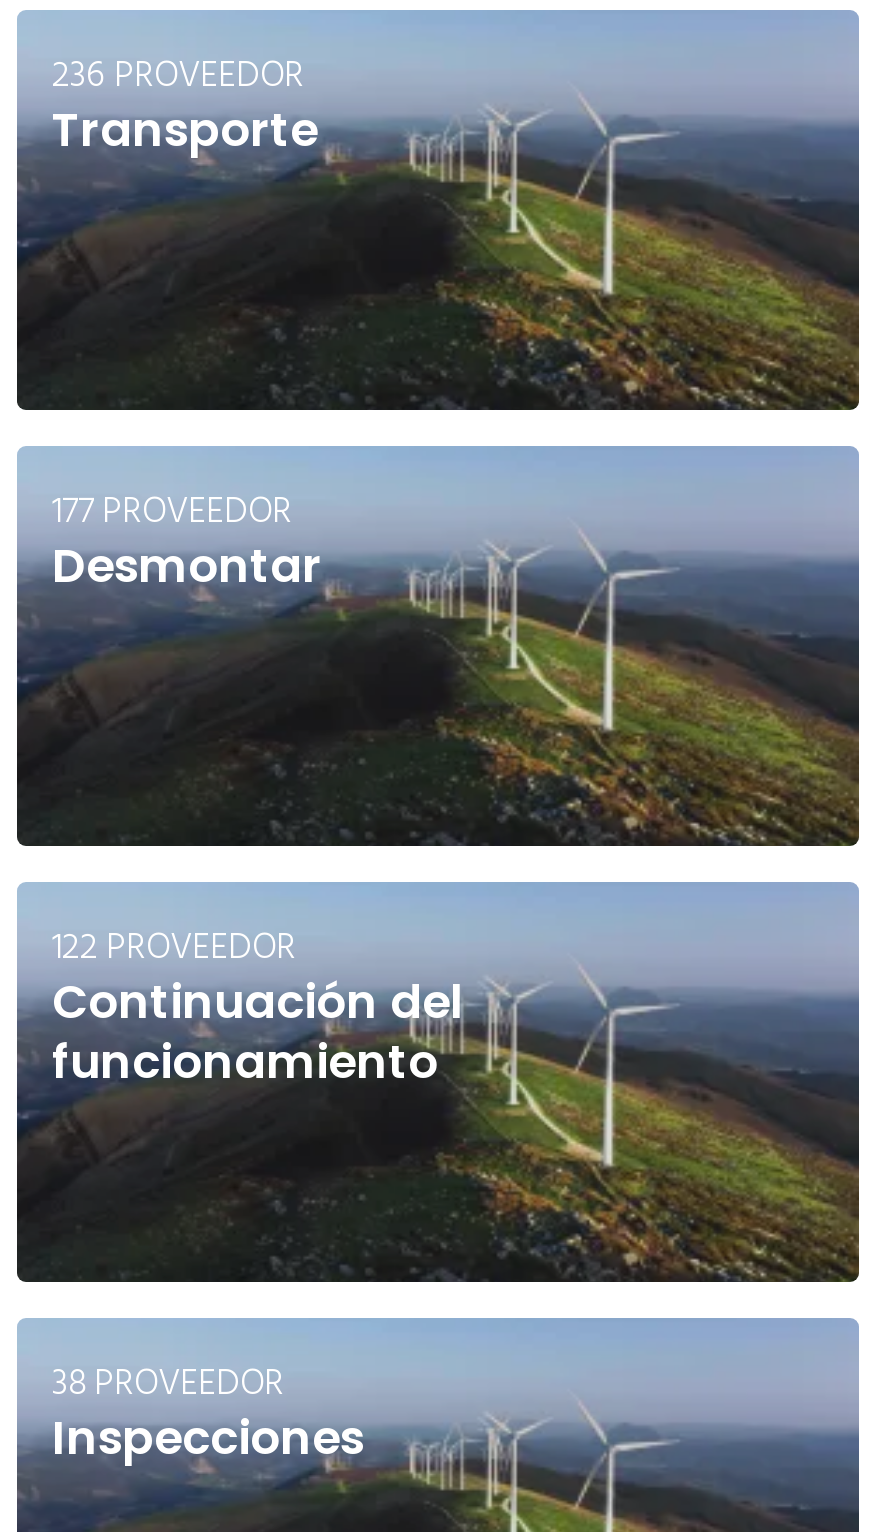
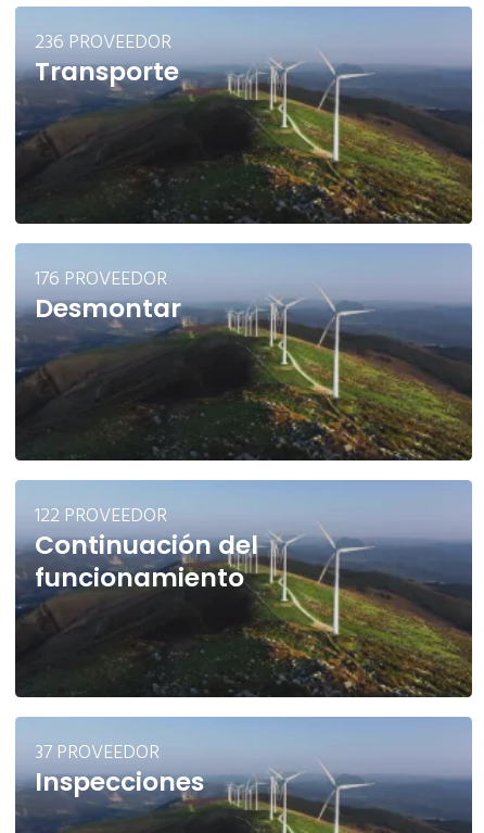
[52,486,292,532] 177 PROVEEDOR -> [34,265,167,290] 176 PROVEEDOR
[52,1358,284,1404] 38 PROVEEDOR -> [34,739,159,764] 37 PROVEEDOR

